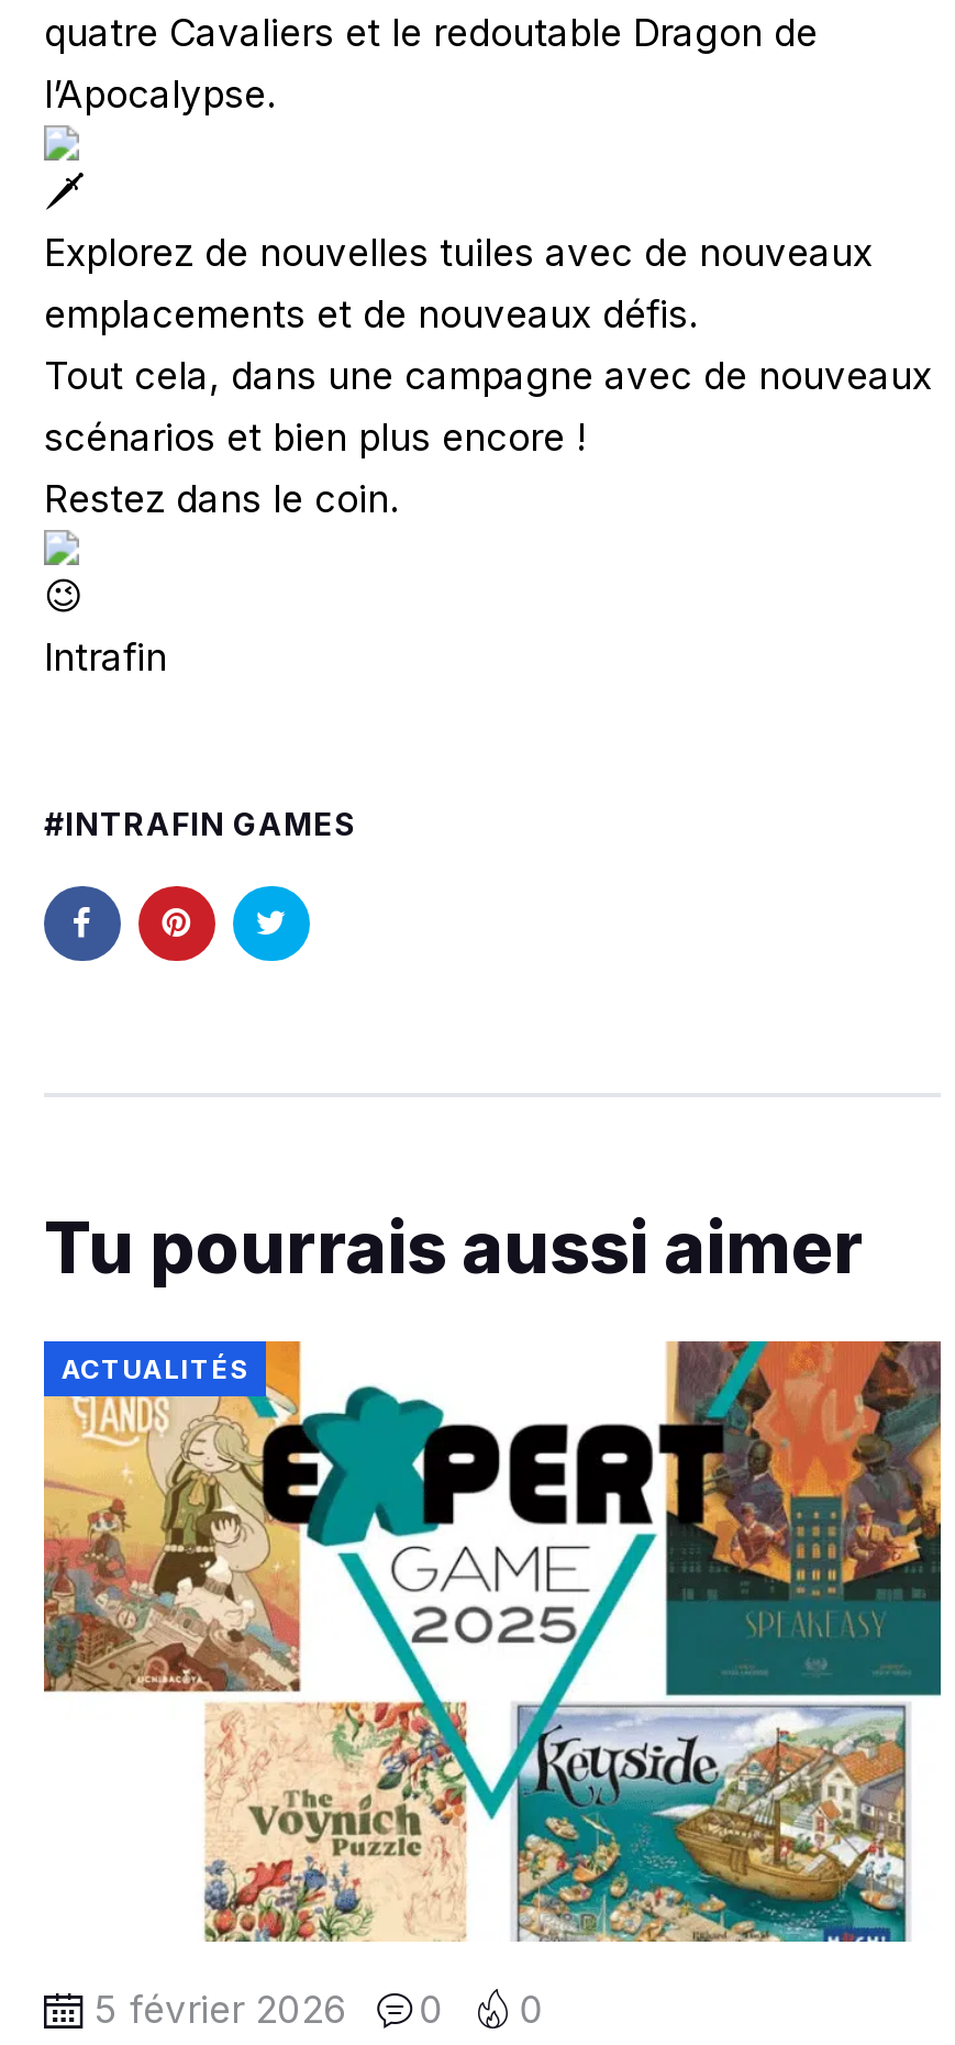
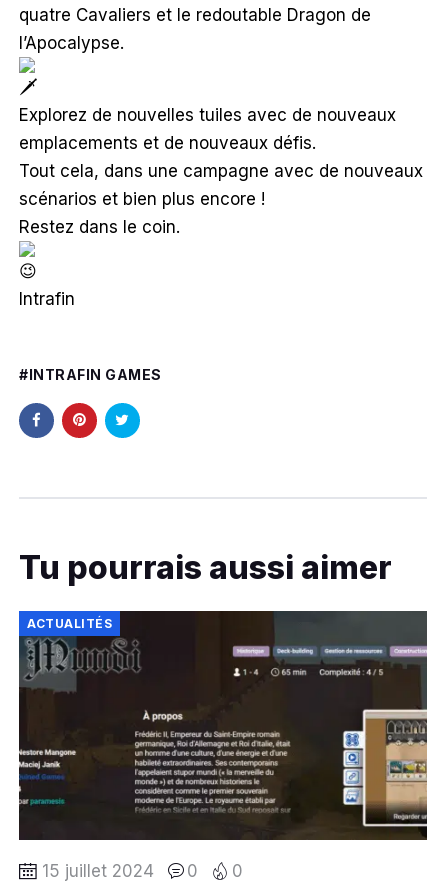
[42,1338,943,2032] [image] | 5 février 2026 0 0 -> [18,610,428,881] [image] | 15 juillet 2024 0 0

